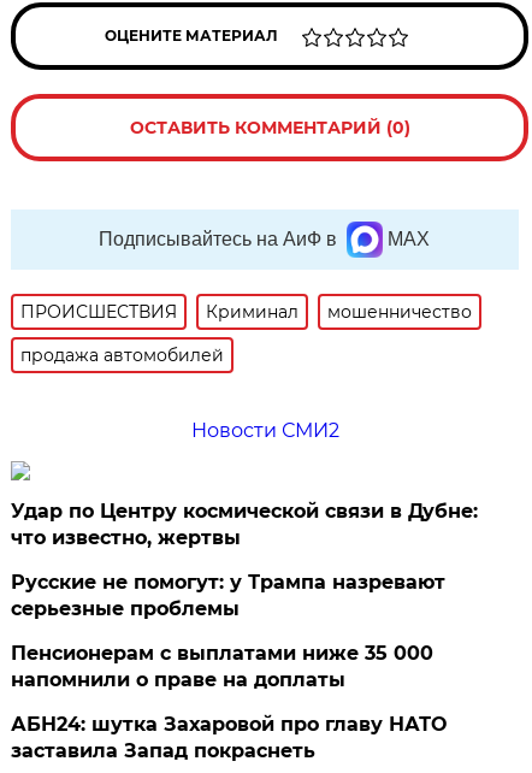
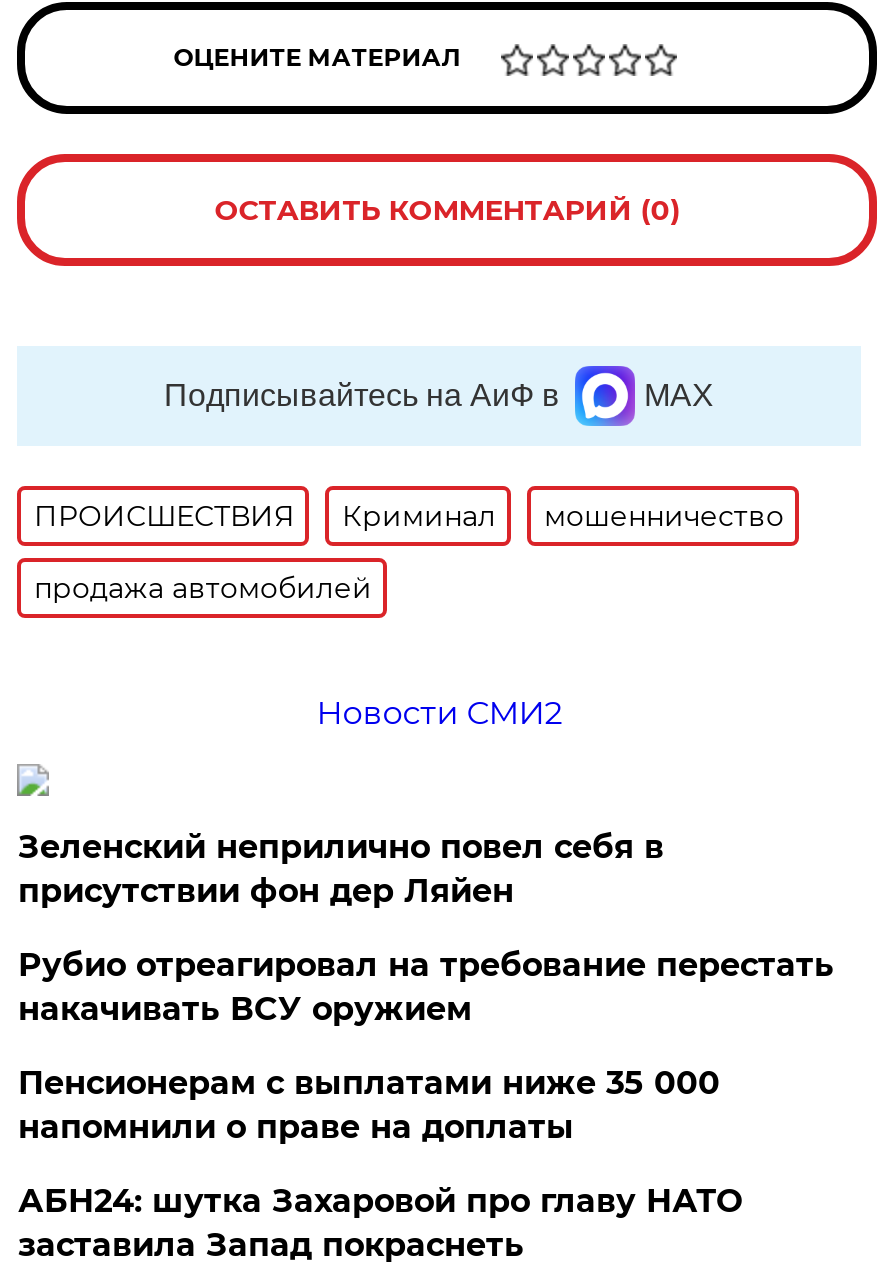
[11,500,478,549] Удар по Центру космической связи в Дубне: | что известно, жертвы -> [18,828,664,910] Зеленский неприлично повел cебя в | присутствии фон дер Ляйен
[11,571,446,620] Русские не помогут: у Трампа назревают | серьезные проблемы -> [18,946,834,1028] Рубио отреагировал на требование перестать | накачивать ВСУ оружием

